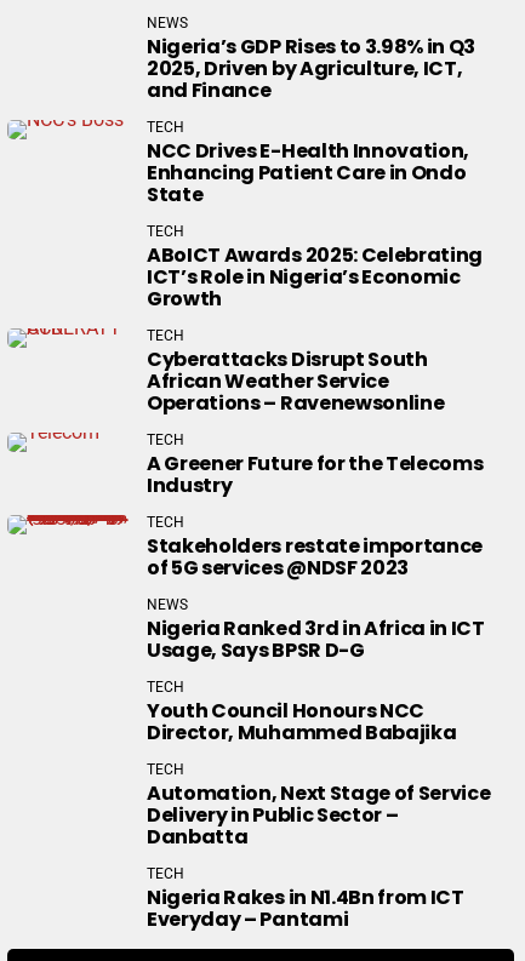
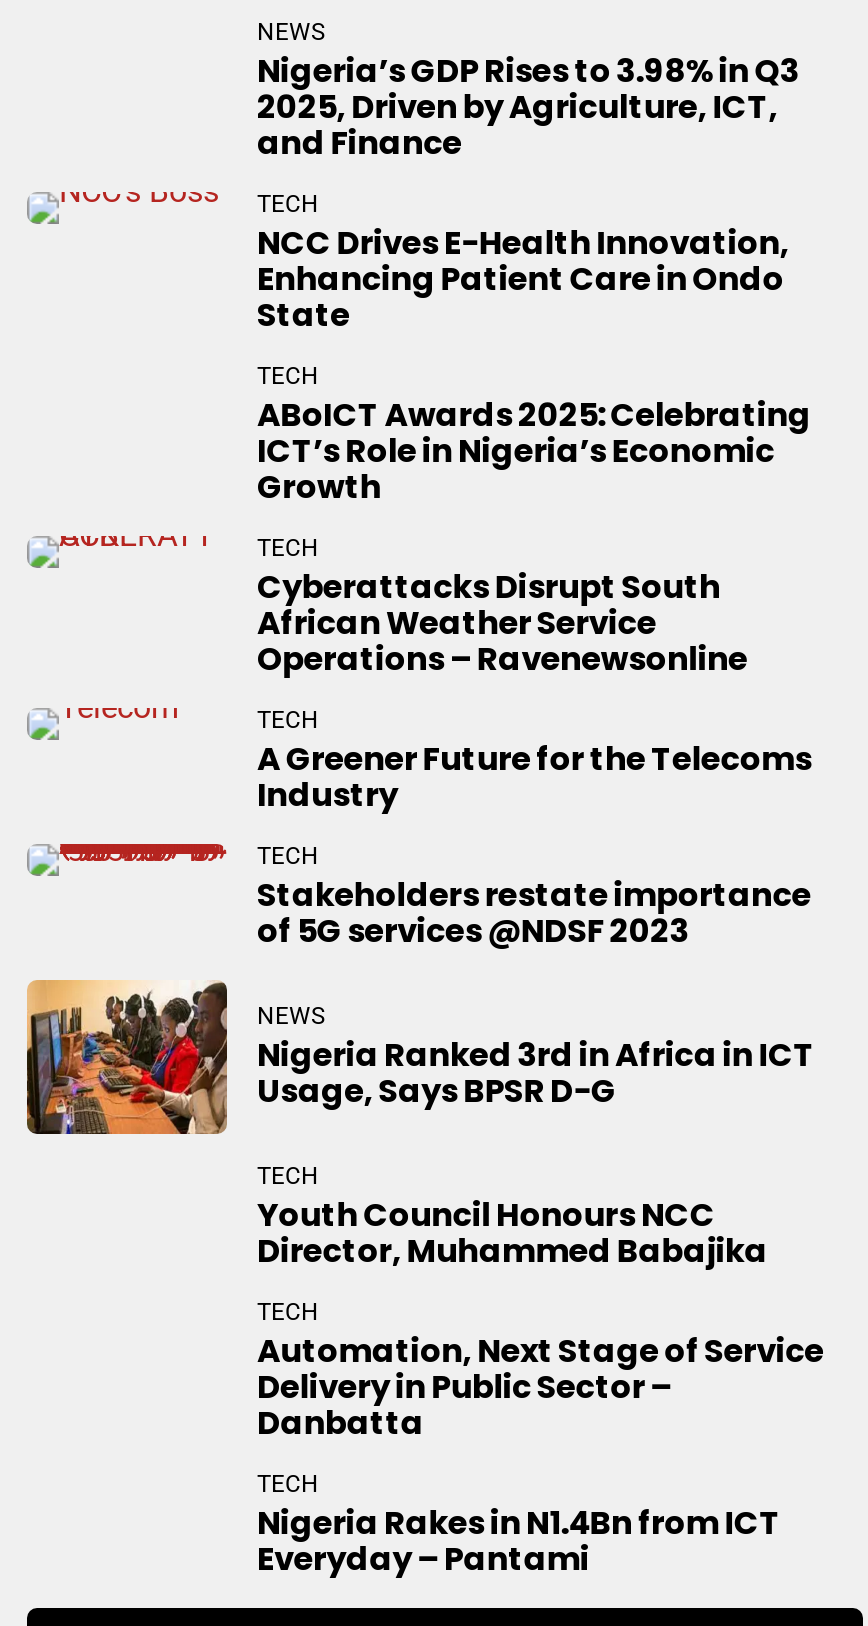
none -> [25,978,229,1136] [image]

